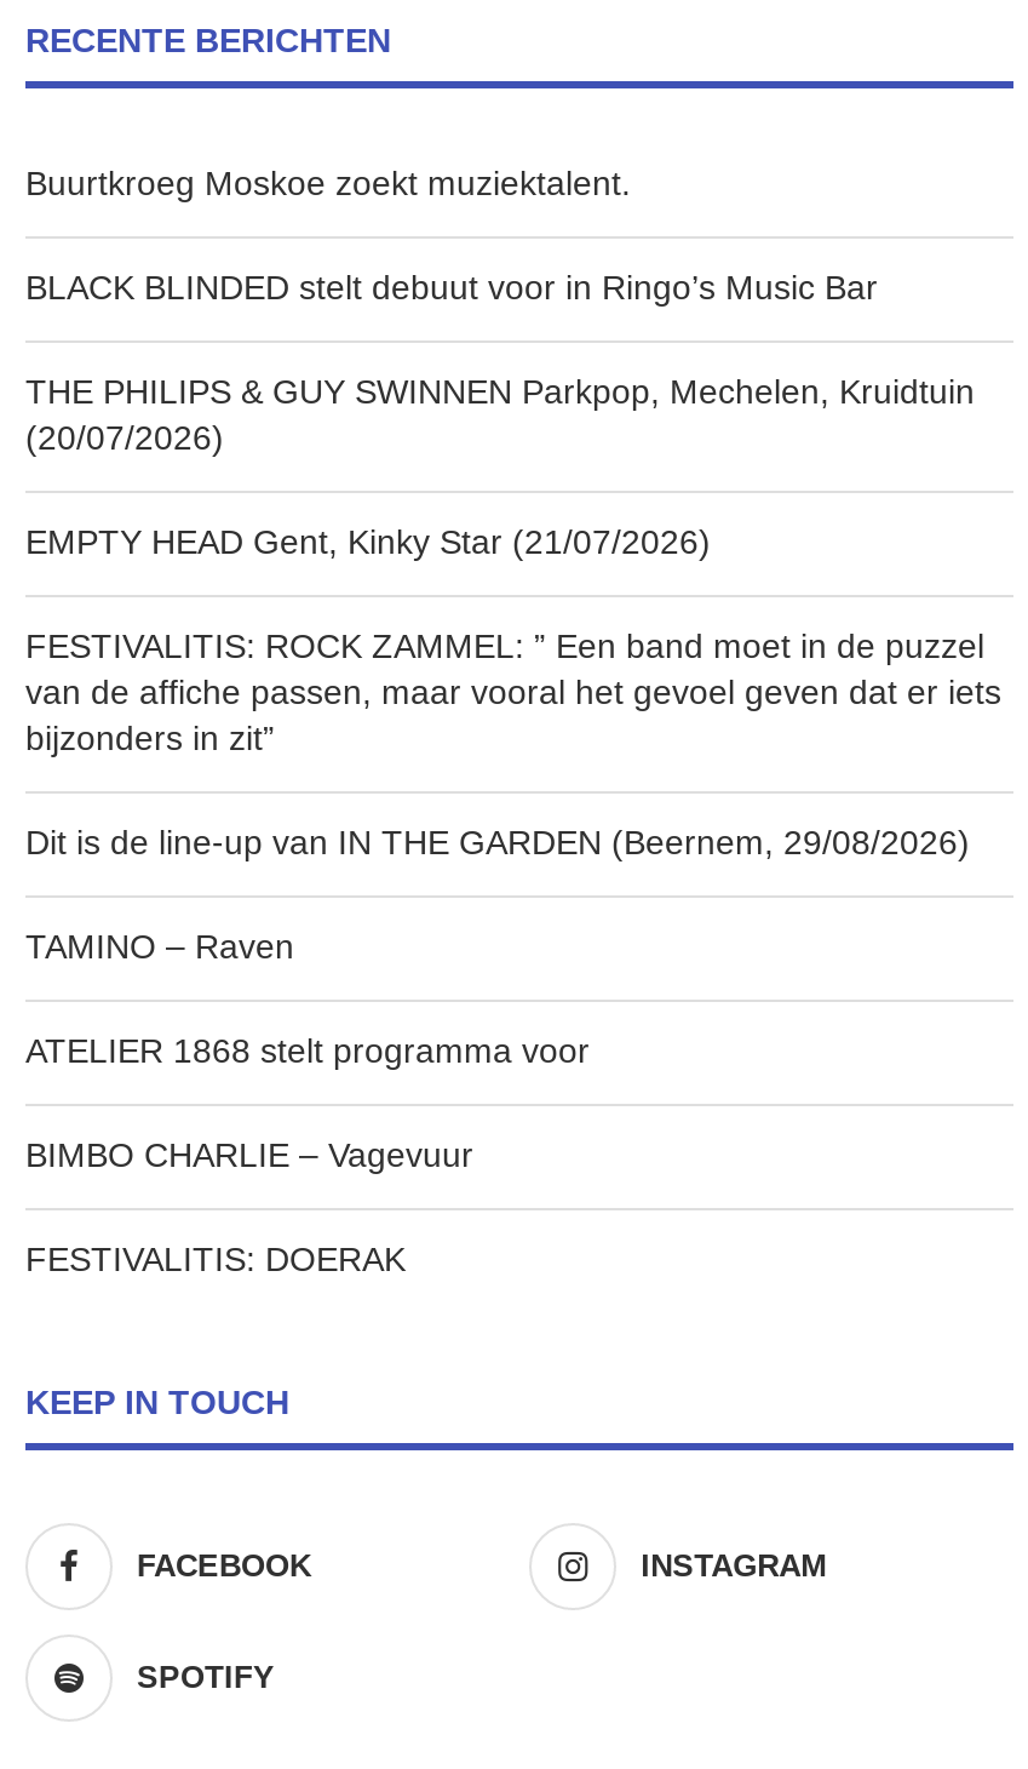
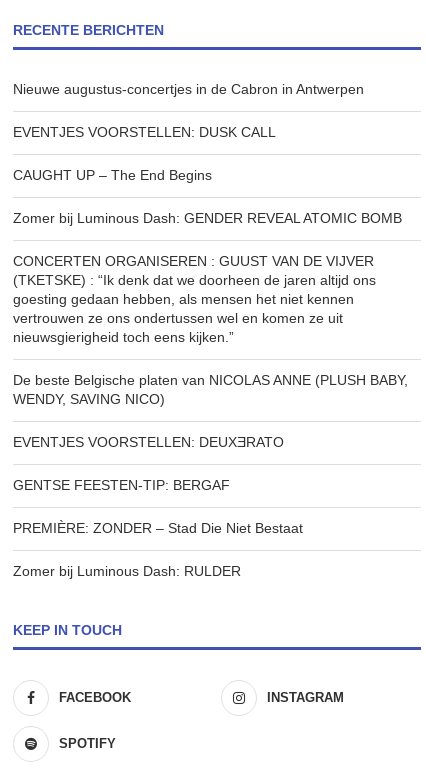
[25,165,631,203] Buurtkroeg Moskoe zoekt muziektalent. -> [13,81,364,97] Nieuwe augustus-concertjes in de Cabron in Antwerpen
[25,269,878,308] BLACK BLINDED stelt debuut voor in Ringo’s Music Bar -> [13,124,276,140] EVENTJES VOORSTELLEN: DUSK CALL
[25,373,975,458] THE PHILIPS & GUY SWINNEN Parkpop, Mechelen, Kruidtuin | (20/07/2026) -> [13,167,212,183] CAUGHT UP – The End Begins
[25,523,711,562] EMPTY HEAD Gent, Kinky Star (21/07/2026) -> [13,210,402,226] Zomer bij Luminous Dash: GENDER REVEAL ATOMIC BOMB
[25,627,1001,758] FESTIVALITIS: ROCK ZAMMEL: ” Een band moet in de puzzel | van de affiche passen, maar vooral het gevoel geven dat er iets | bijzonders in zit” -> [13,253,376,345] CONCERTEN ORGANISEREN : GUUST VAN DE VIJVER | (TKETSKE) : “Ik denk dat we doorheen de jaren altijd ons | goesting gedaan hebben, als mensen het niet kennen | vertrouwen ze ons ondertussen wel en komen ze uit | nieuwsgierigheid toch eens kijken.”
[25,824,970,862] Dit is de line-up van IN THE GARDEN (Beernem, 29/08/2026) -> [13,372,408,407] De beste Belgische platen van NICOLAS ANNE (PLUSH BABY, | WENDY, SAVING NICO)
[25,928,294,967] TAMINO – Raven -> [13,434,284,450] EVENTJES VOORSTELLEN: DEUXƎRATO
[25,1032,590,1071] ATELIER 1868 stelt programma voor -> [13,477,230,493] GENTSE FEESTEN-TIP: BERGAF
[25,1136,473,1175] BIMBO CHARLIE – Vagevuur -> [13,520,303,536] PREMIÈRE: ZONDER – Stad Die Niet Bestaat
[25,1240,406,1279] FESTIVALITIS: DOERAK -> [13,563,241,579] Zomer bij Luminous Dash: RULDER

